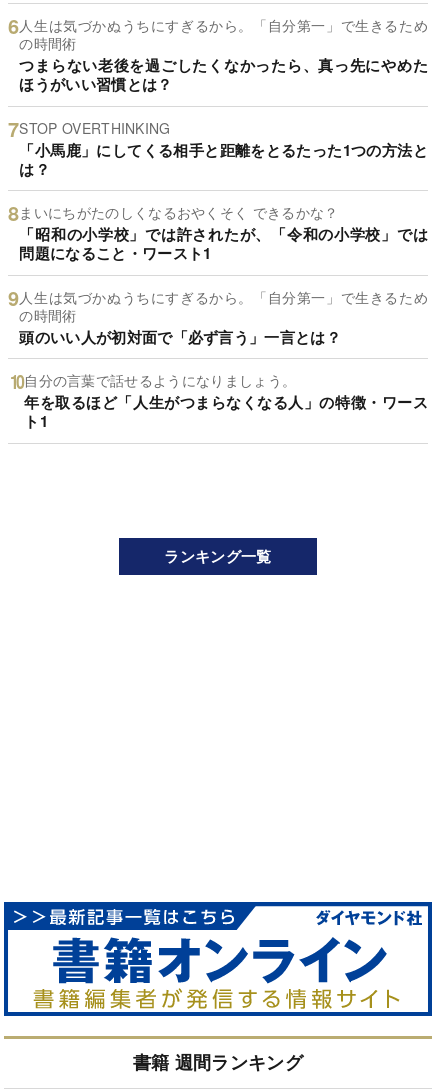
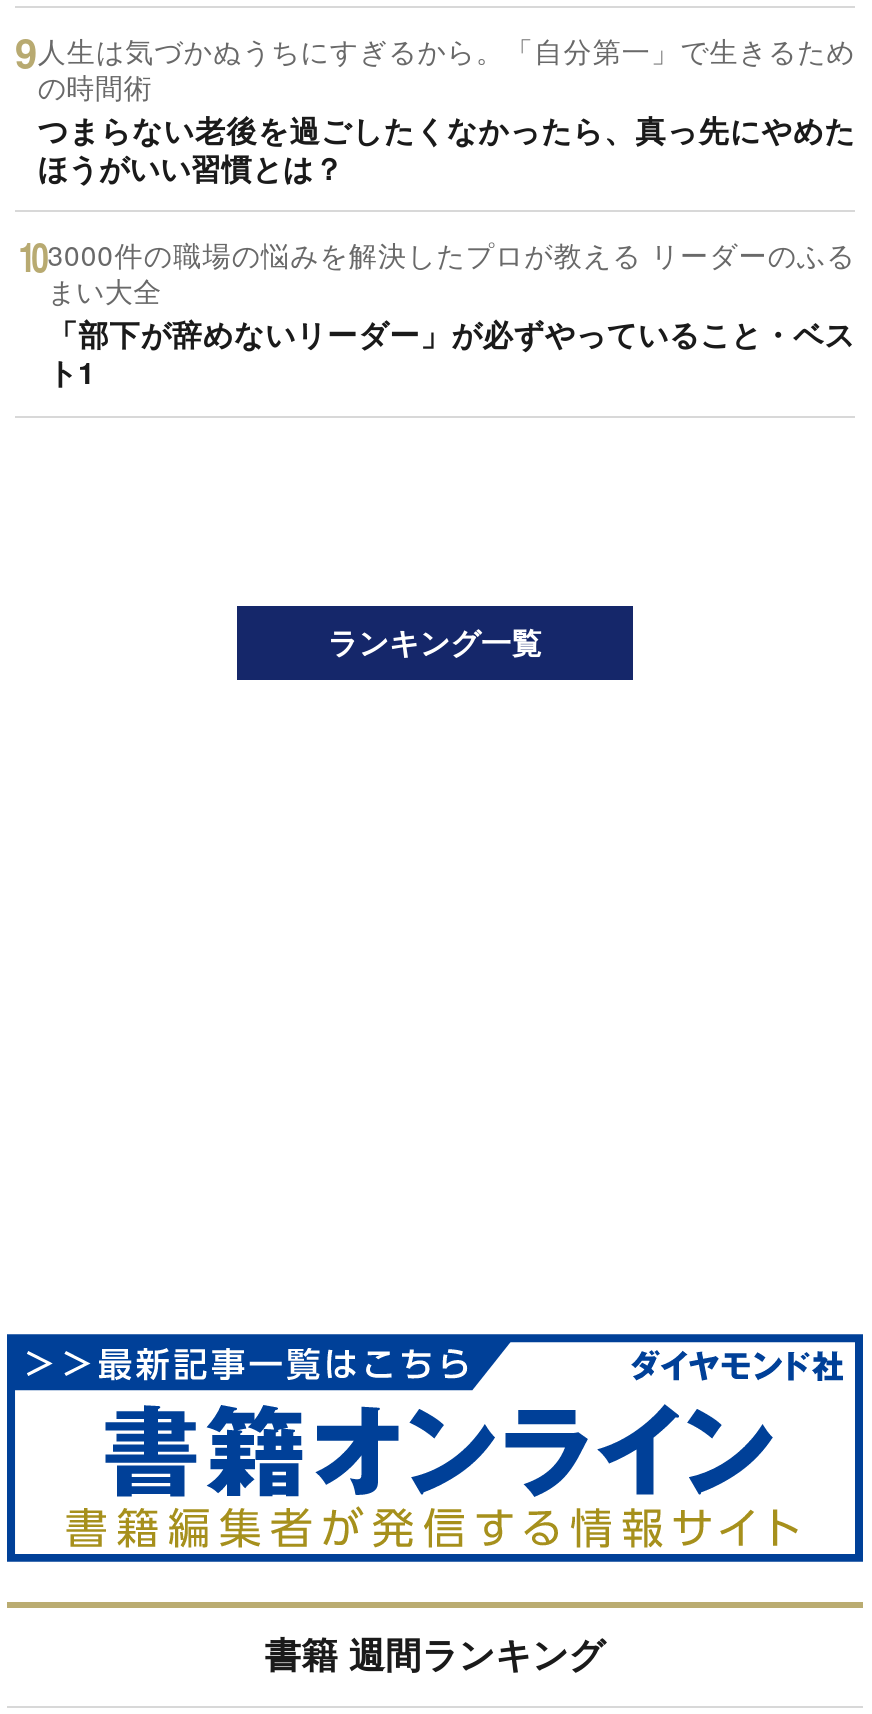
[19,118,428,413] STOP OVERTHINKING | 「小馬鹿」にしてくる相手と距離をとるたった1つの方法と | は？ | まいにちがたのしくなるおやくそく できるかな？ | 「昭和の小学校」では許されたが、「令和の小学校」では | 問題になること・ワースト1 | 人生は気づかぬうちにすぎるから。「自分第一」で生きるため | の時間術 | 頭のいい人が初対面で「必ず言う」一言とは？ | 自分の言葉で話せるようになりましょう。 | 年を取るほど「人生がつまらなくなる人」の特徴・ワース -> [47,234,855,356] 3000件の職場の悩みを解決したプロが教える リーダーのふる | まい大全 | 「部下が辞めないリーダー」が必ずやっていること・ベス

